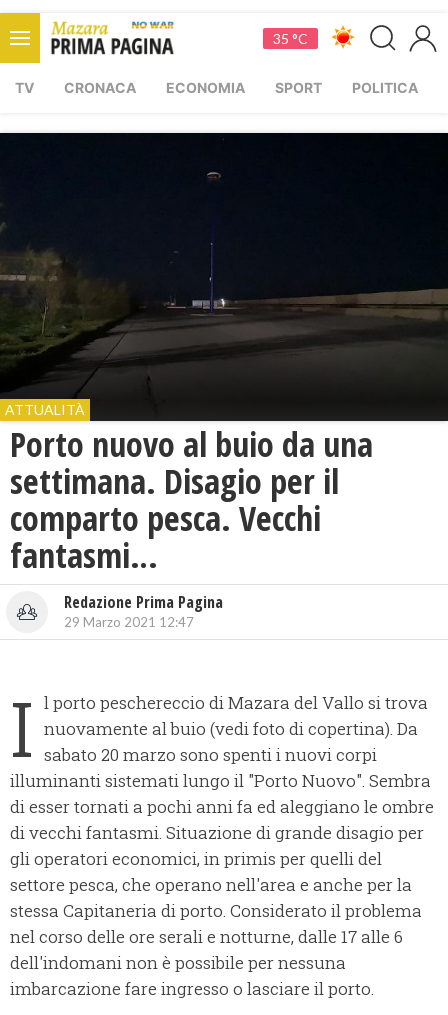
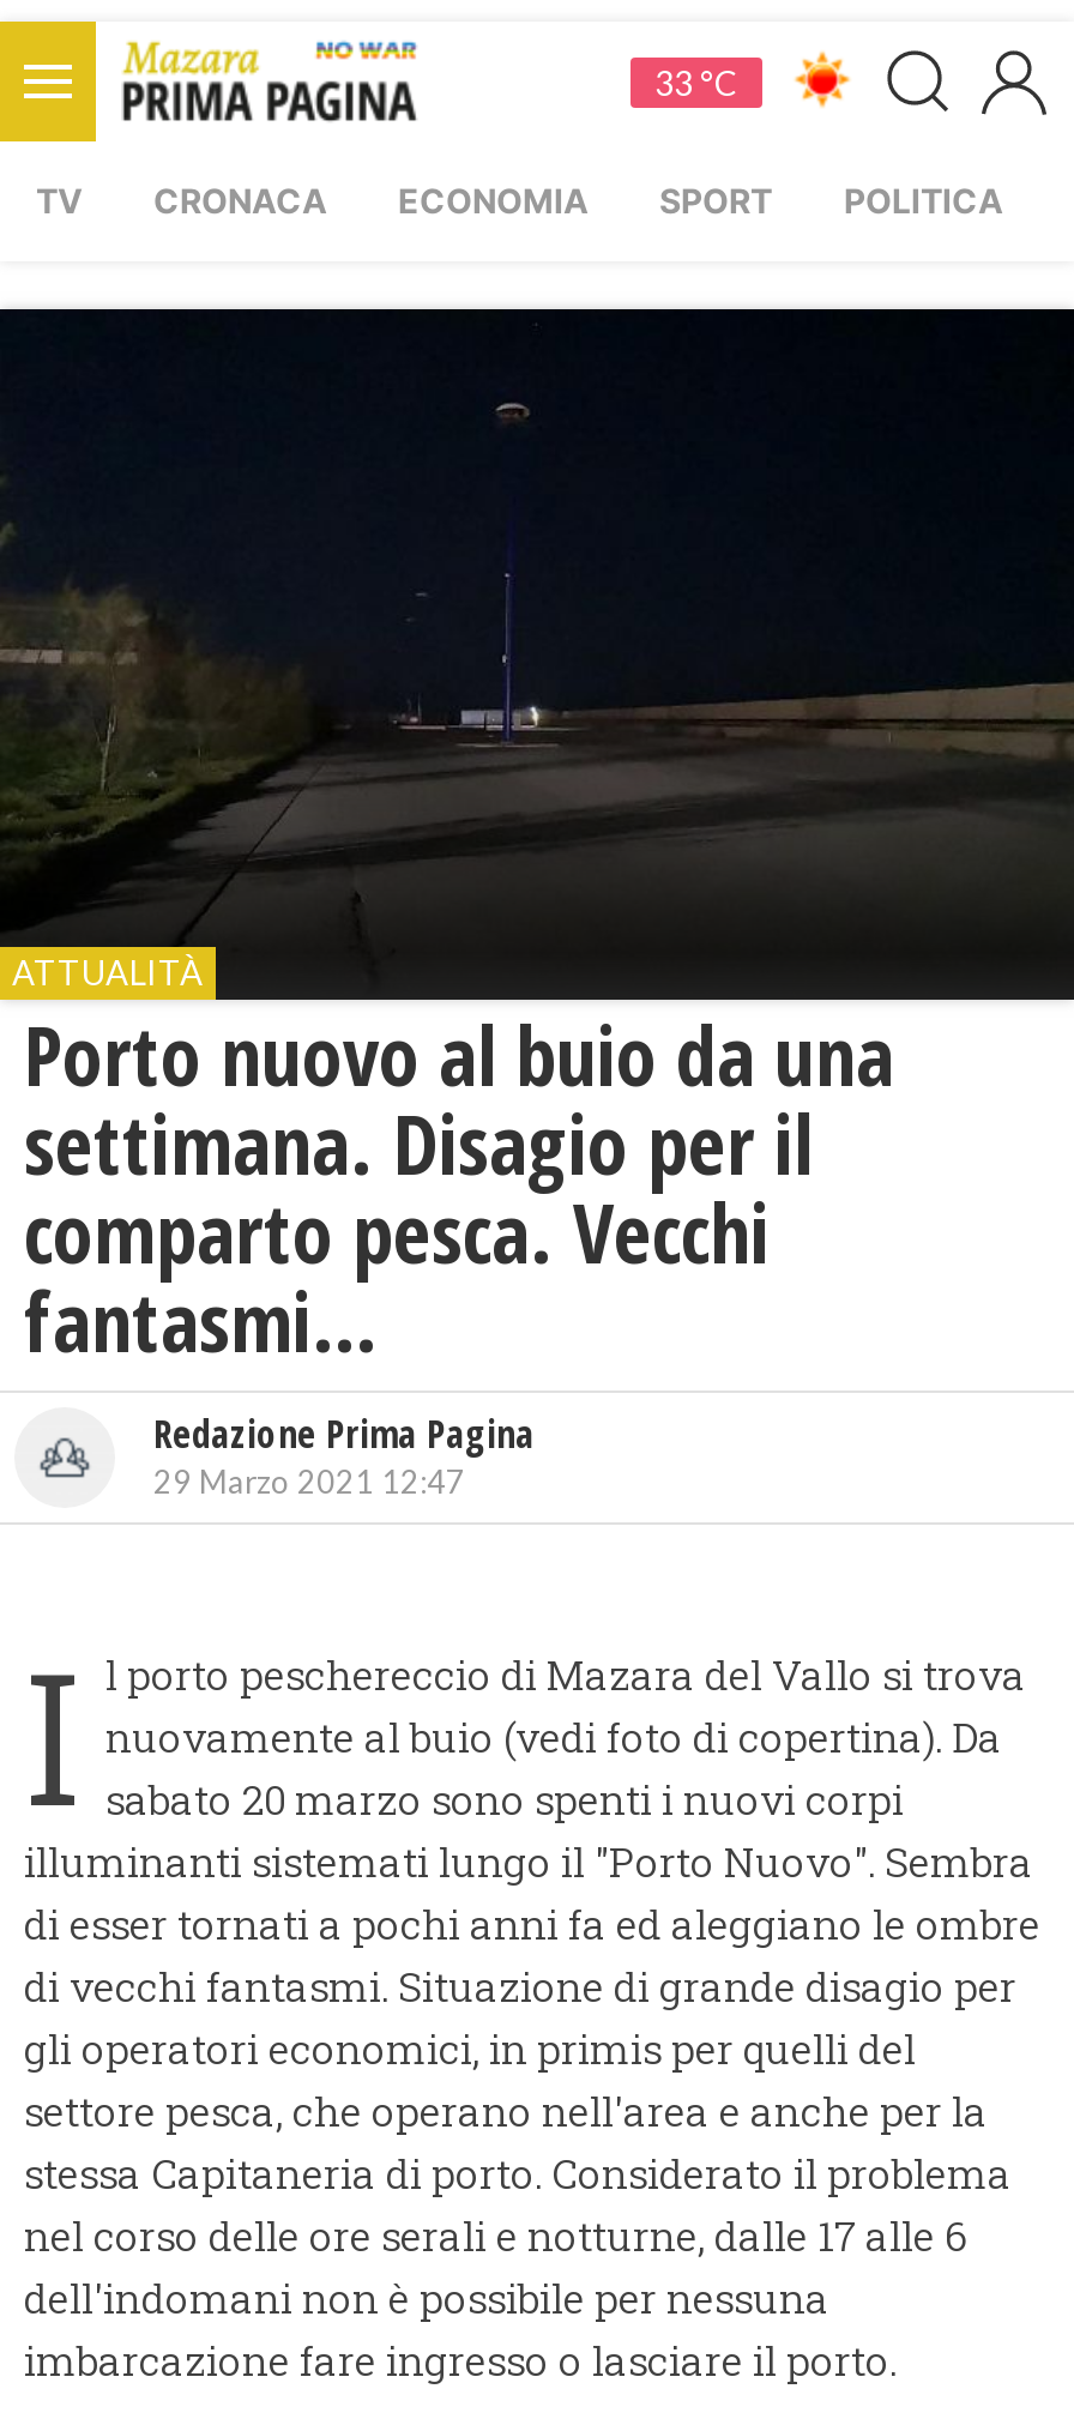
[273,29,308,46] 35 °C -> [654,61,738,102] 33 °C

